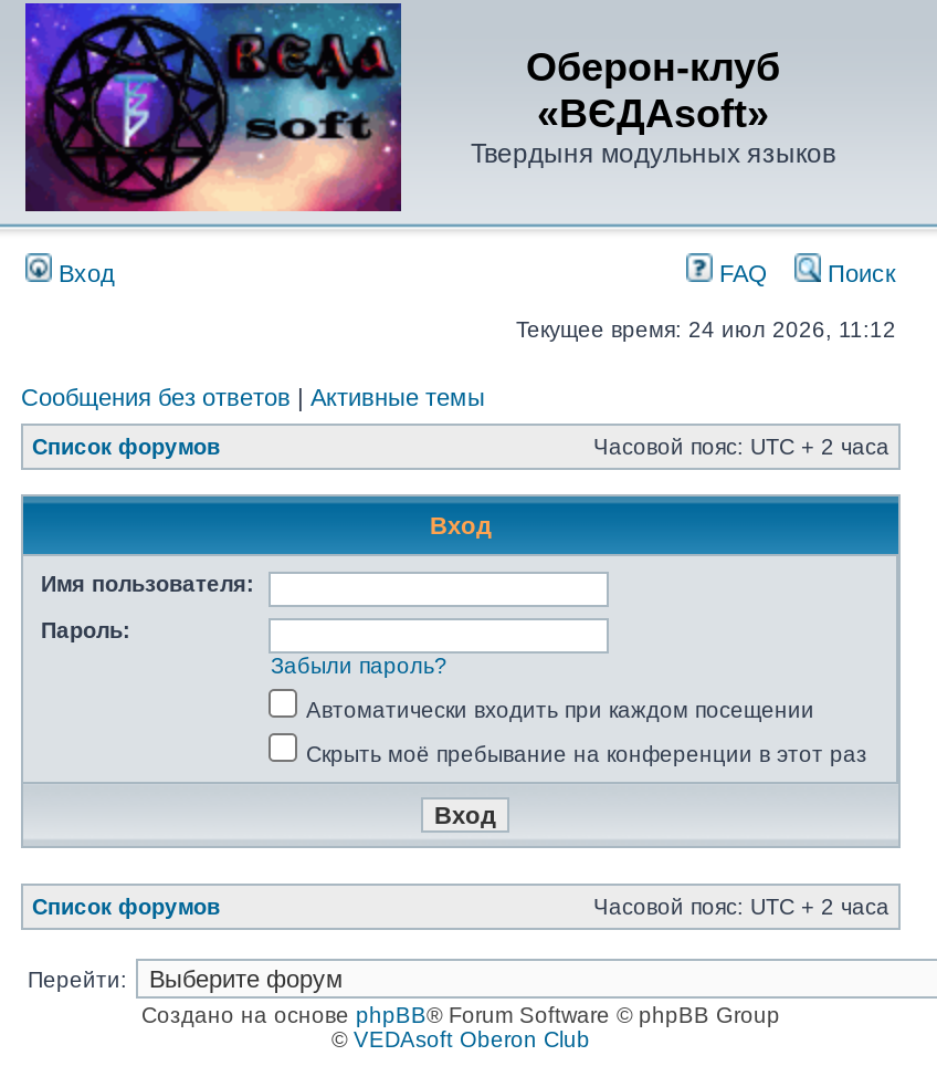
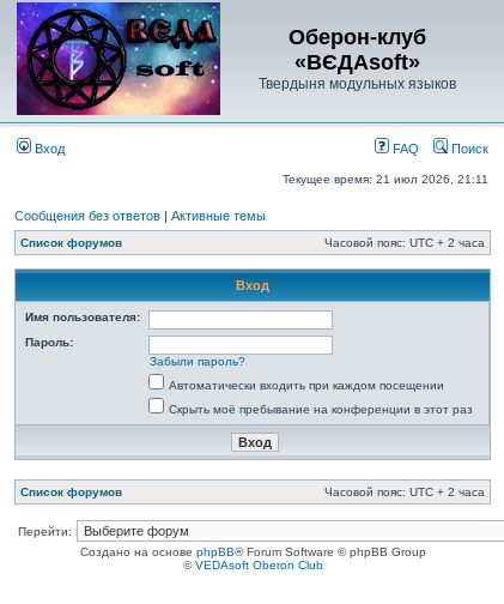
[516,317,896,342] Текущее время: 24 июл 2026, 11:12 -> [283,173,488,186] Текущее время: 21 июл 2026, 21:11

